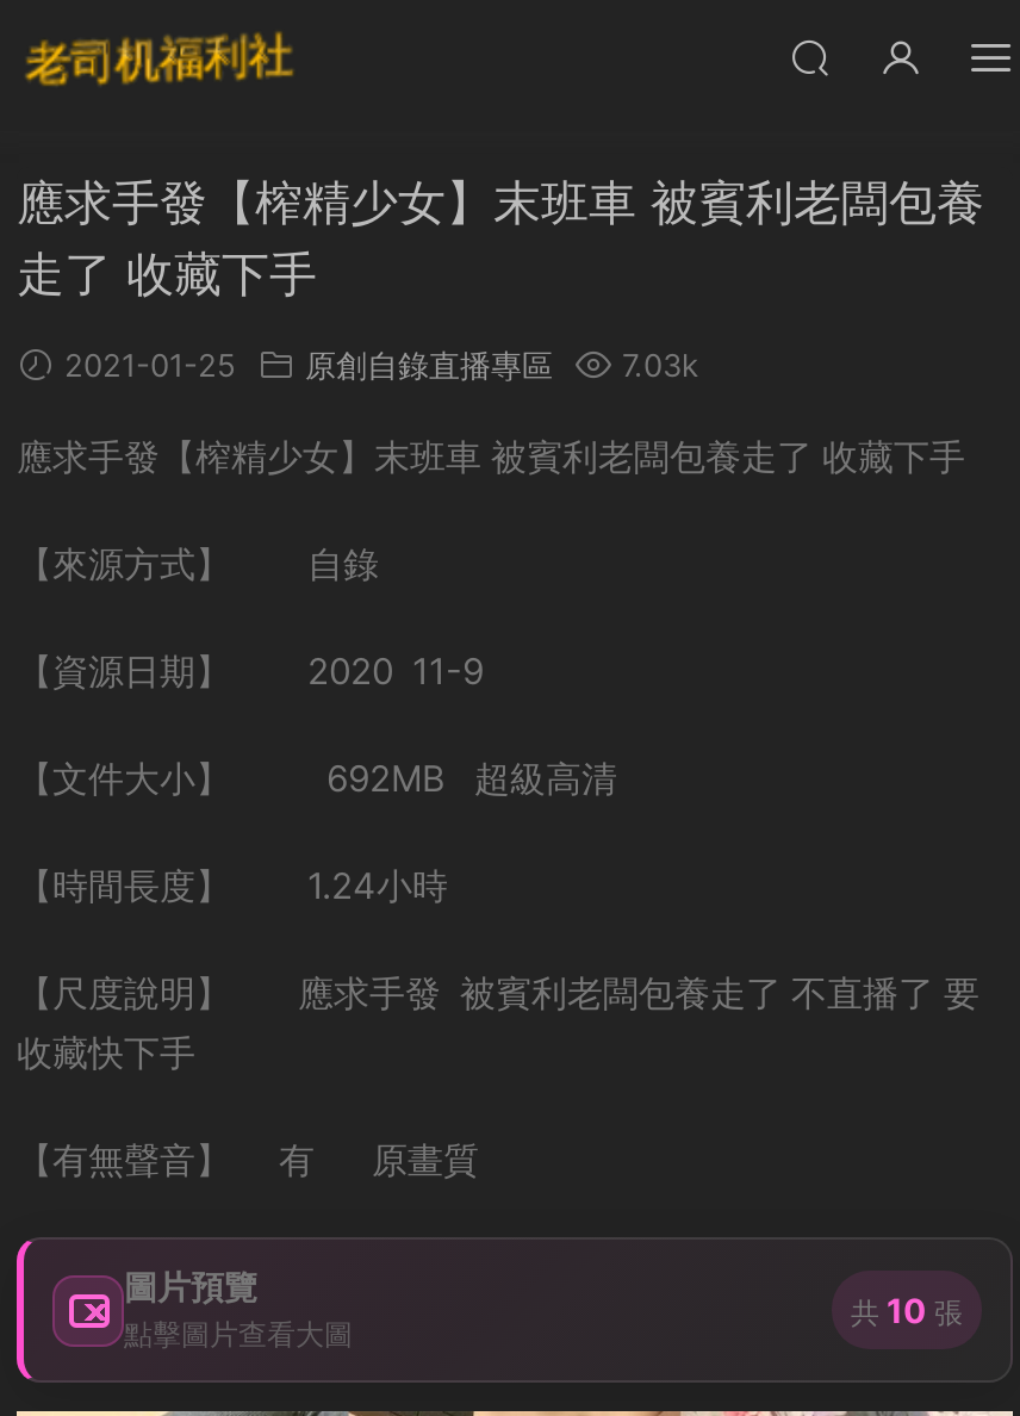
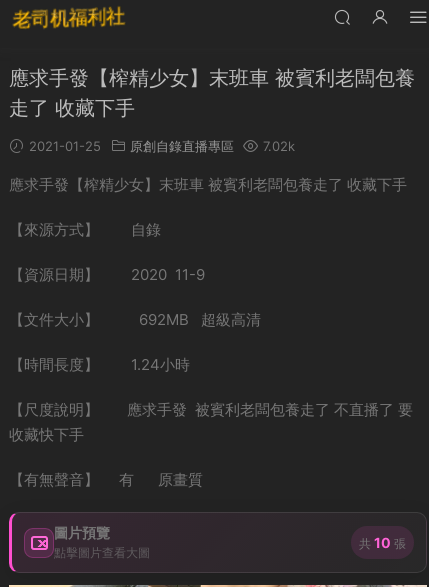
[55,346,698,384] 2021-01-25 原創自錄直播專區 7.03k -> [25,138,295,154] 2021-01-25 原創自錄直播專區 7.02k

